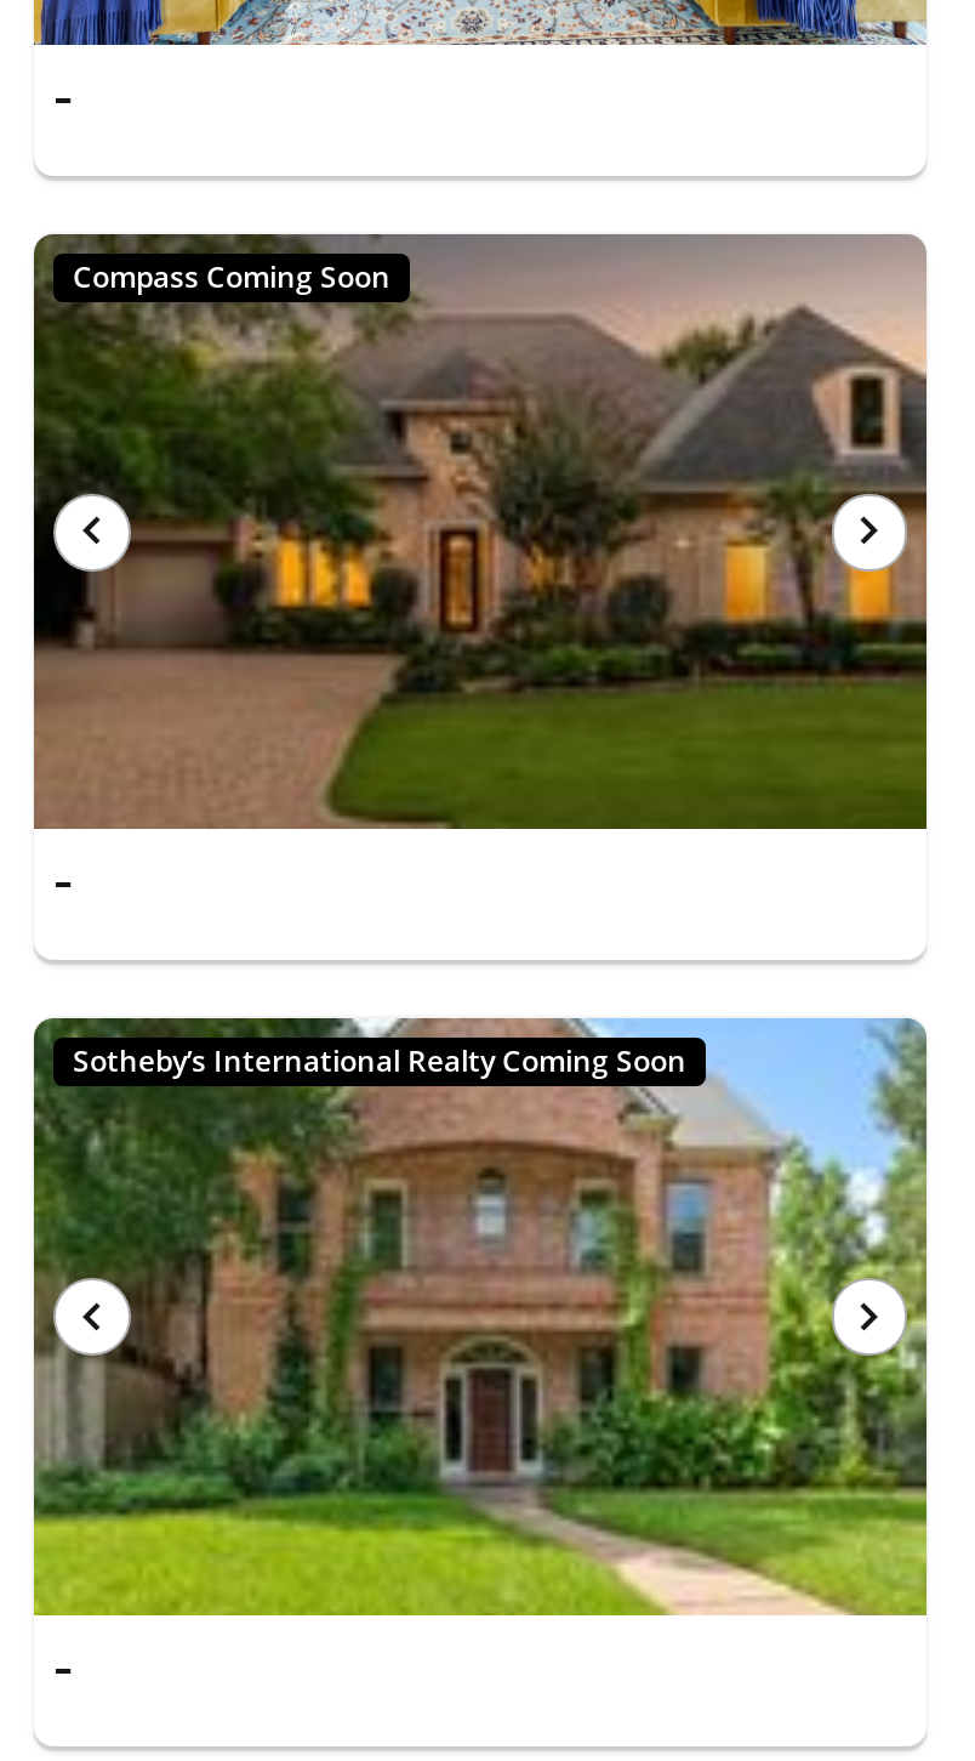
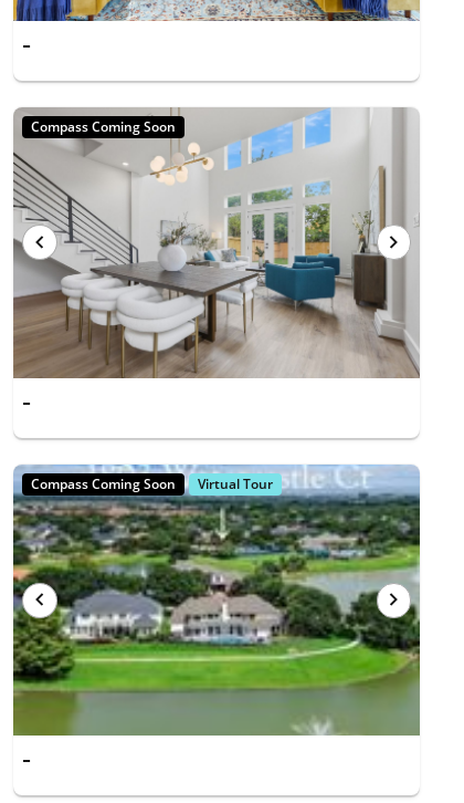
[32,233,929,830] [image] -> [12,107,420,378] [image]
[32,1015,929,1617] [image] | Sotheby’s International Realty Coming Soon -> [12,463,421,736] [image] | Compass Coming Soon | Virtual Tour

